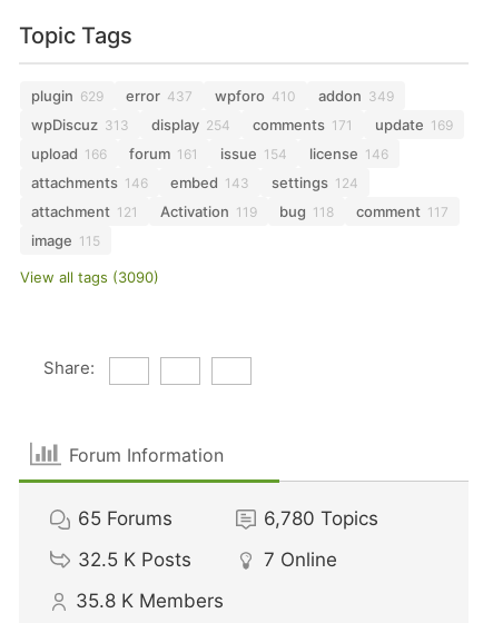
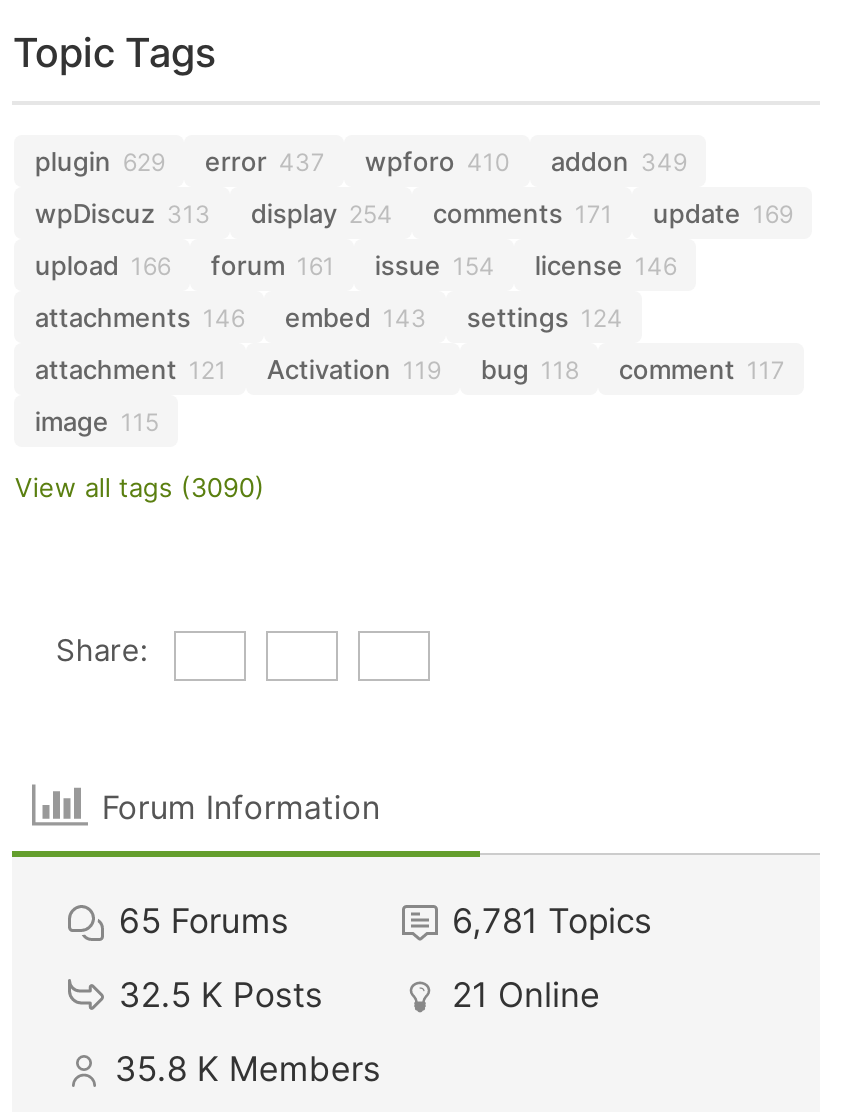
[264,507,378,530] 6,780 Topics -> [452,901,652,941] 6,781 Topics
[264,548,337,571] 7 Online -> [452,975,600,1015] 21 Online

